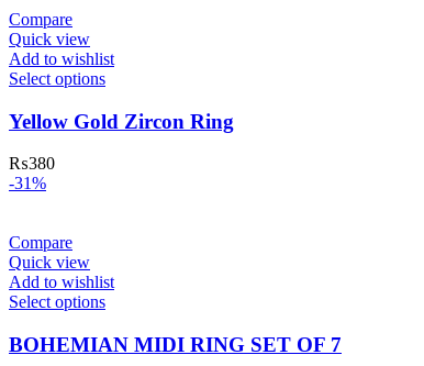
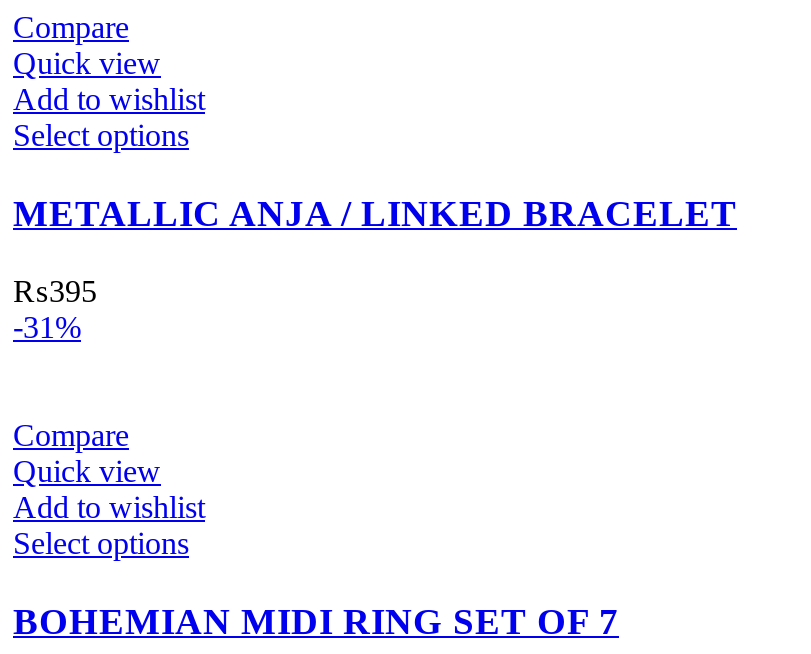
[9,110,234,133] Yellow Gold Zircon Ring -> [13,192,737,234] METALLIC ANJA / LINKED BRACELET
[9,154,55,173] ₨380 -> [13,274,97,308] ₨395

